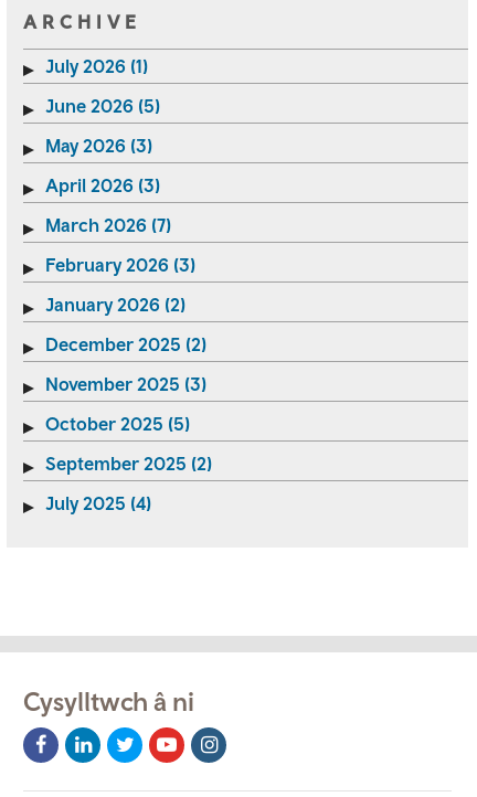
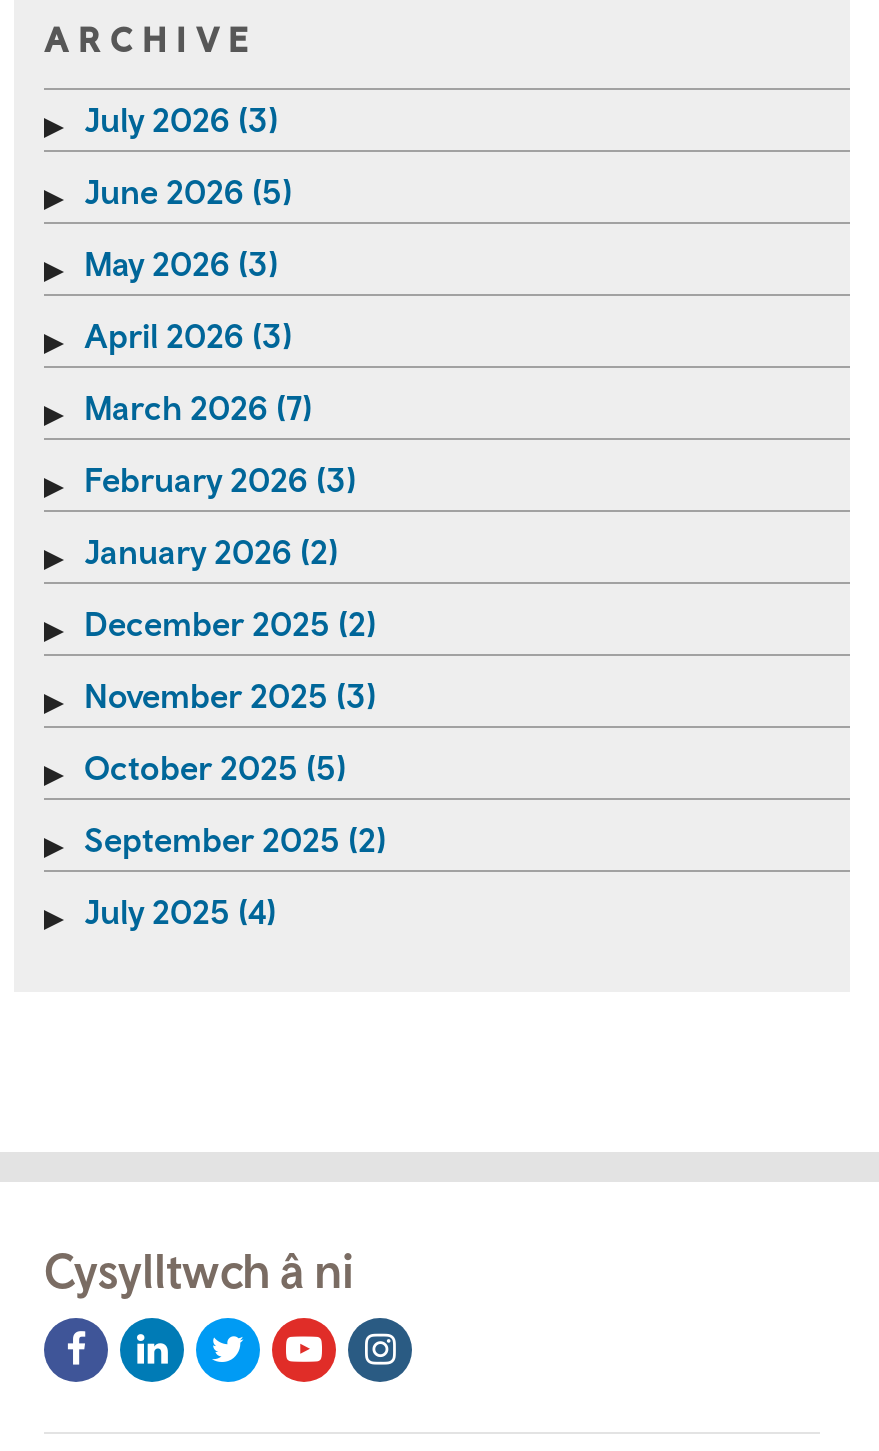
[45,55,148,77] July 2026 (1) -> [84,100,278,140] July 2026 (3)

